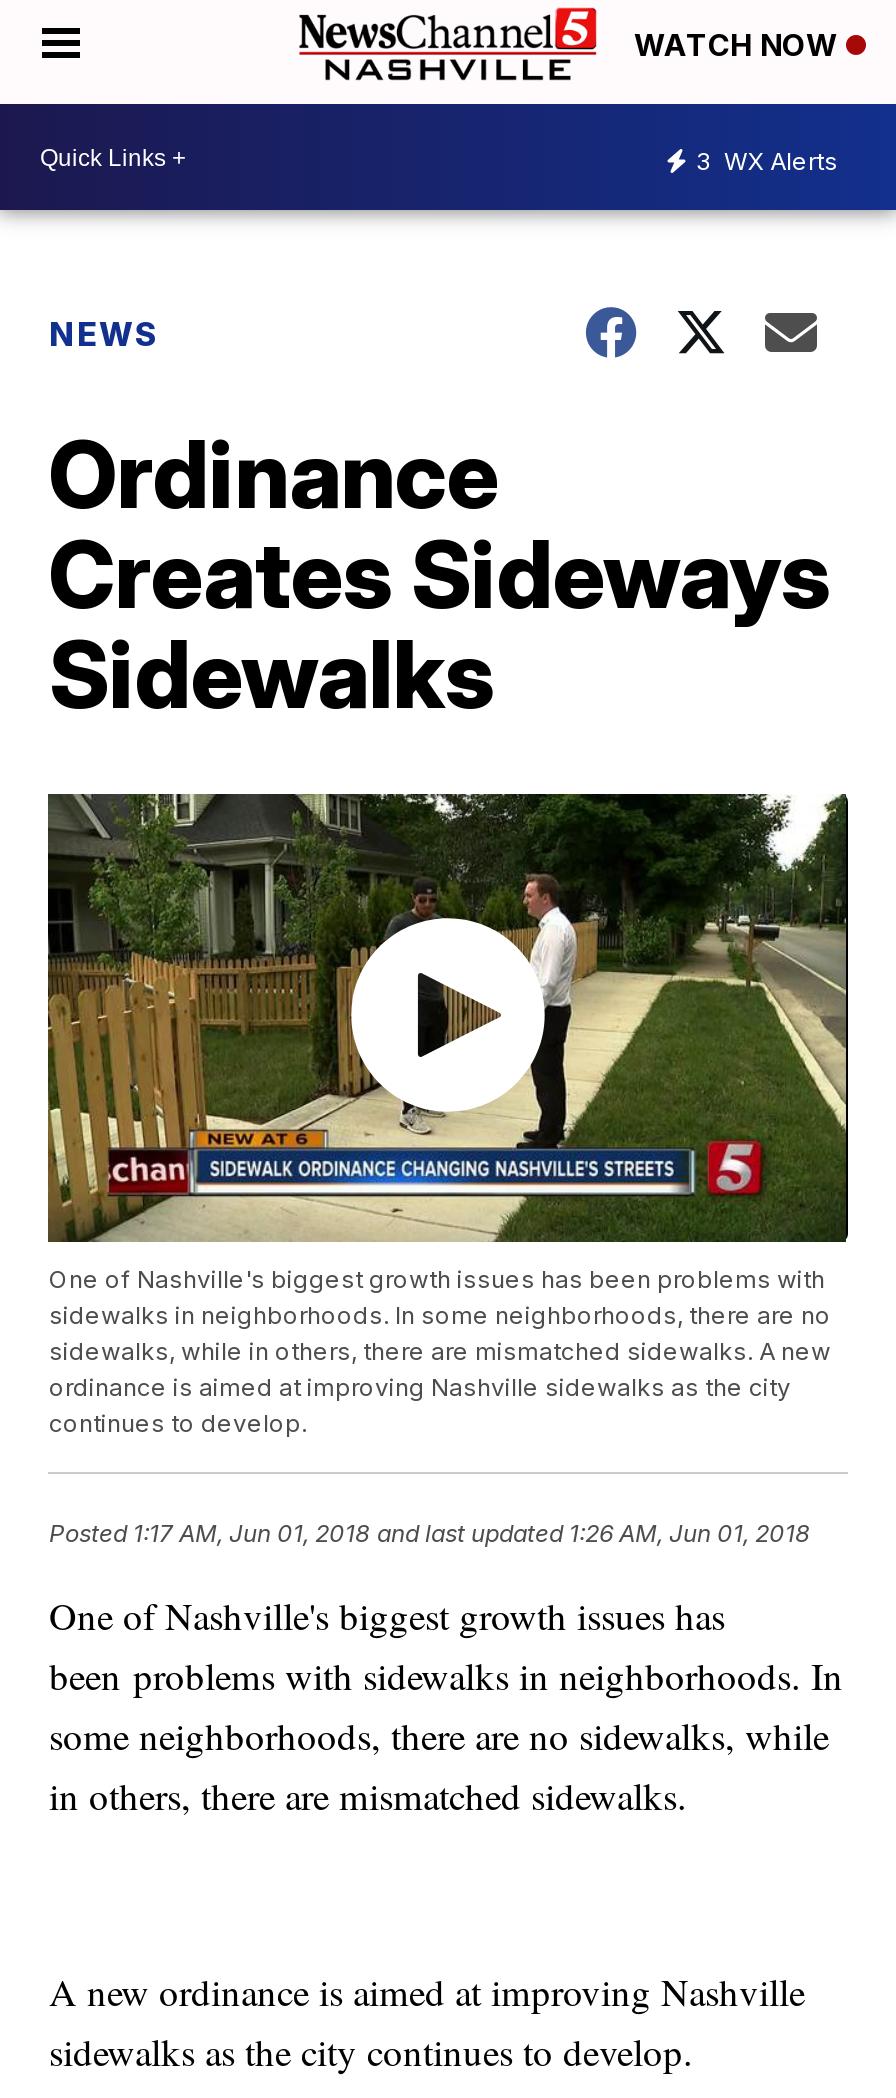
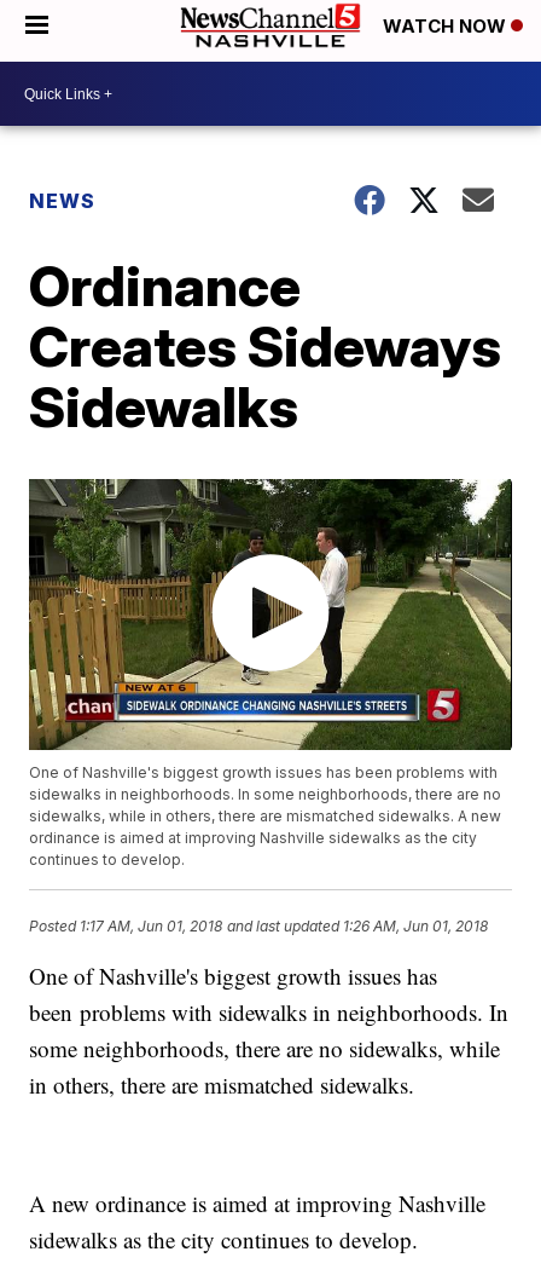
[696,145,838,175] 3 WX Alerts -> none

